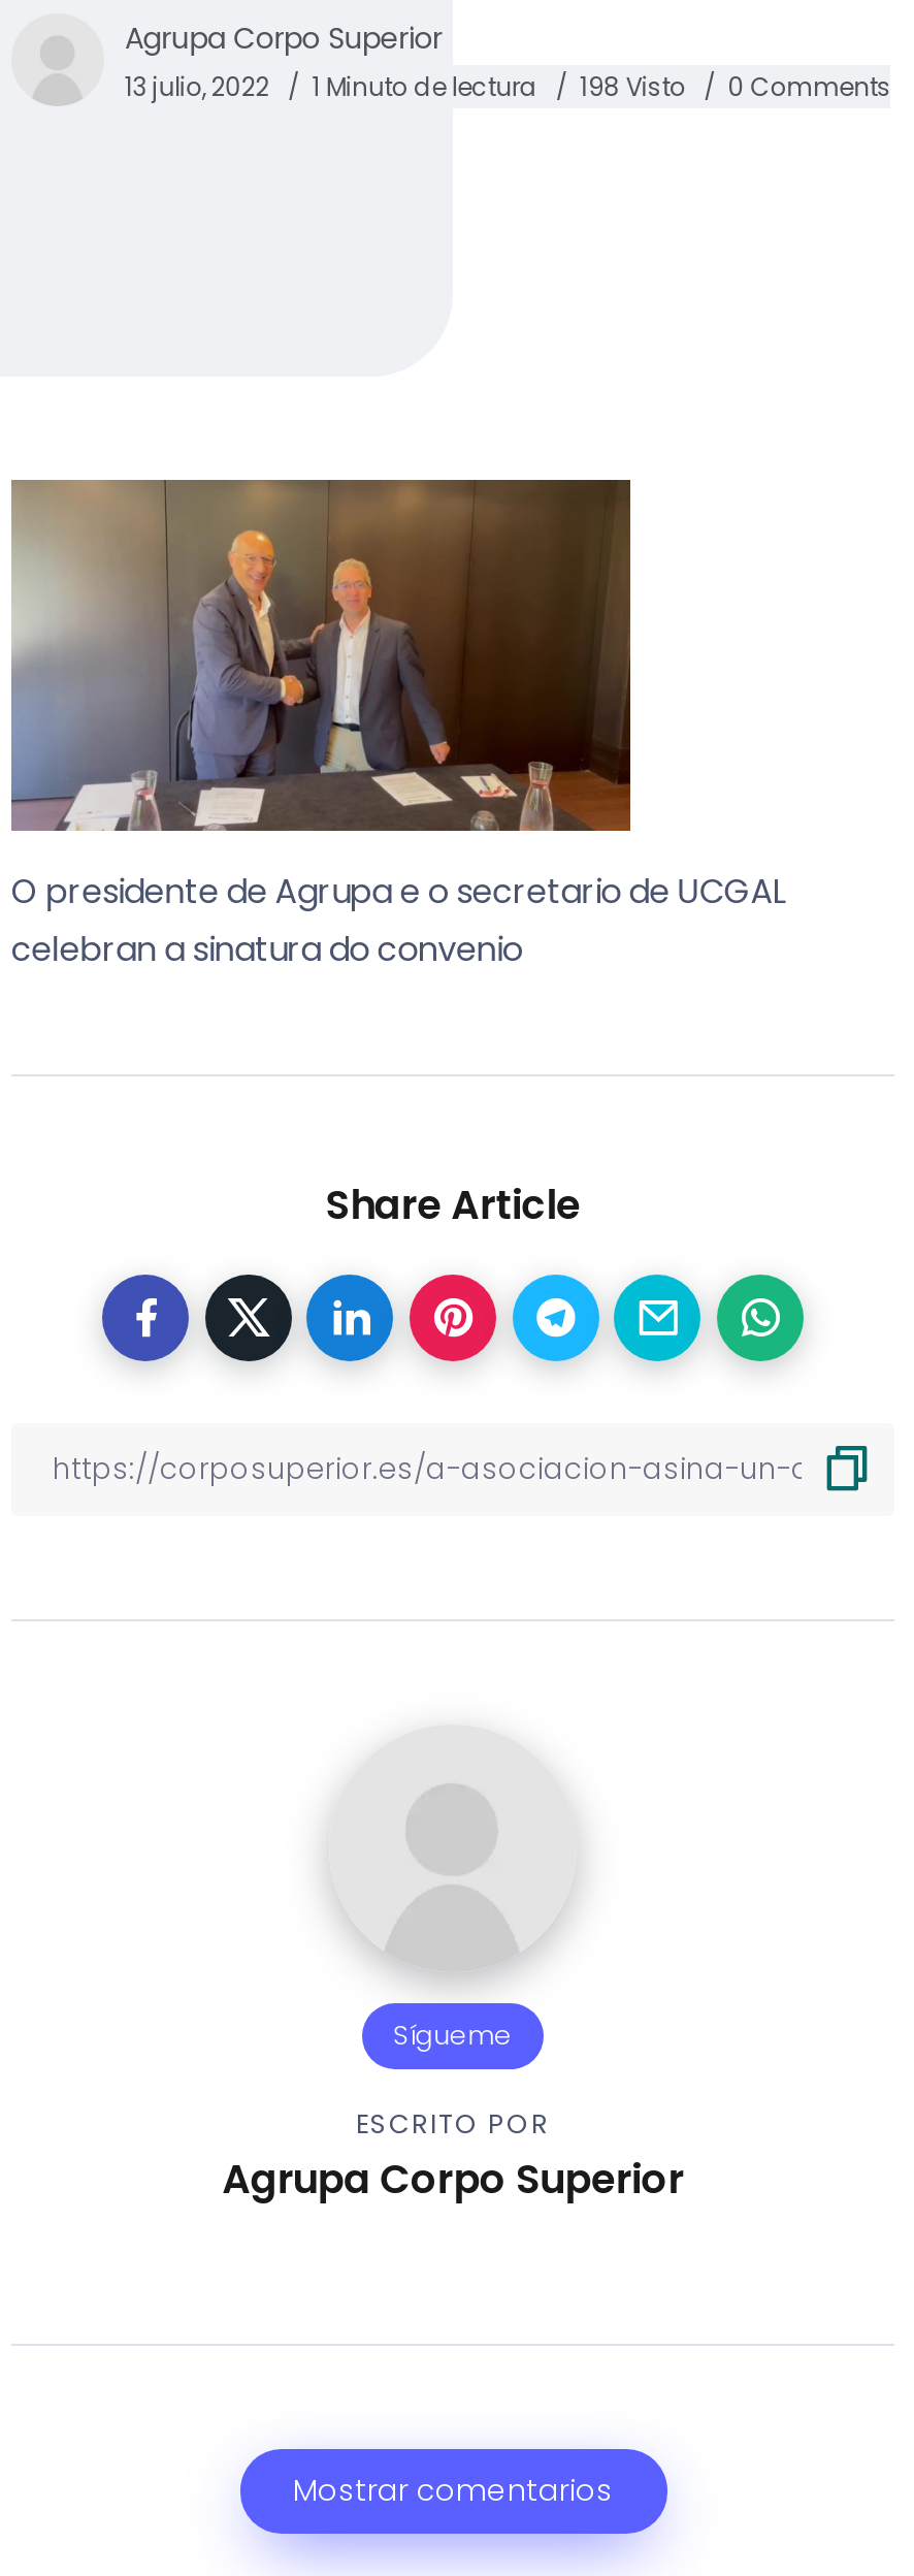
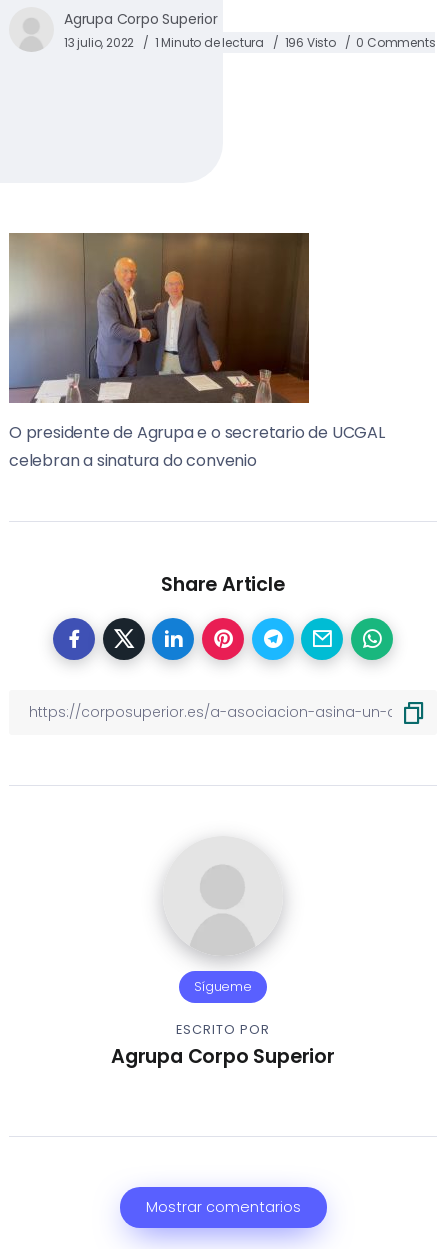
[125,69,891,104] 13 julio, 2022 1 Minuto de lectura 198 Visto 0 Comments -> [64,34,435,51] 13 julio, 2022 1 Minuto de lectura 196 Visto 0 Comments

